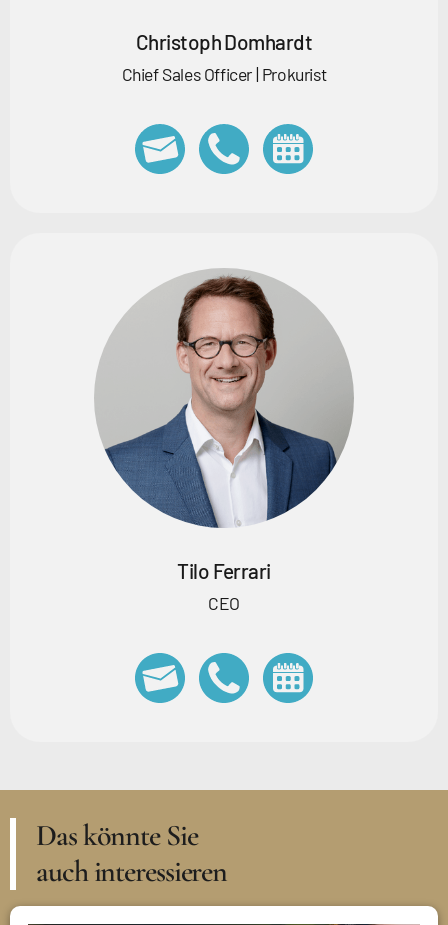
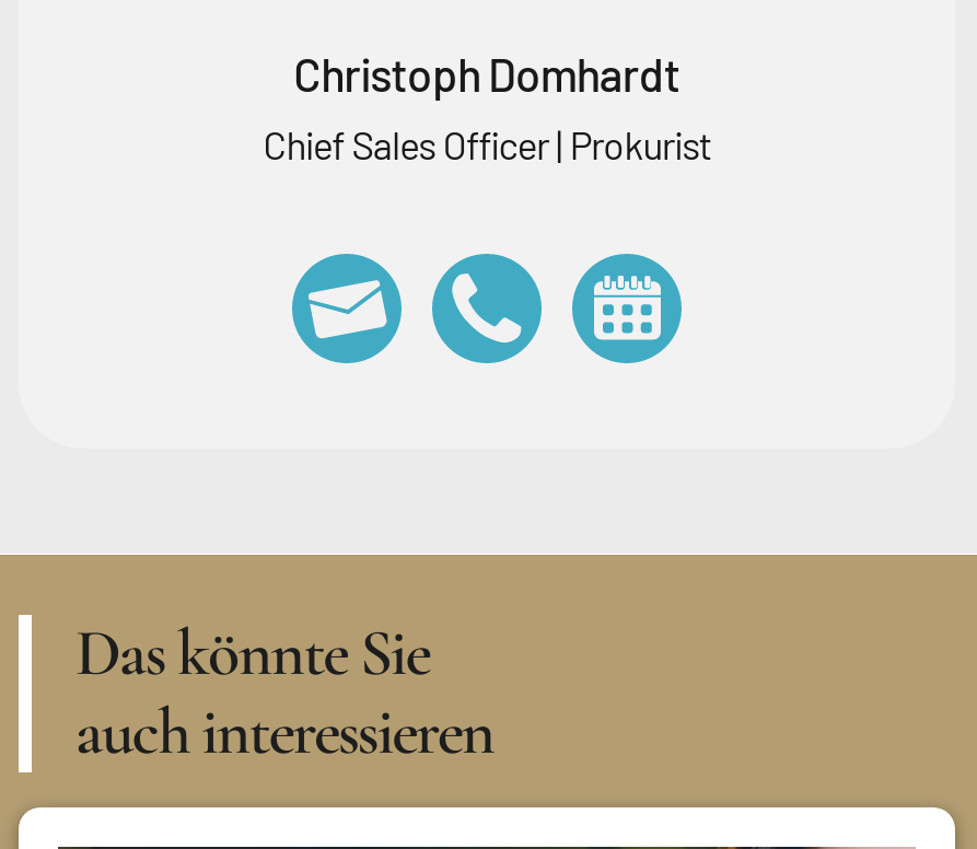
[94,268,354,614] [image] | Tilo Ferrari | CEO -> none

